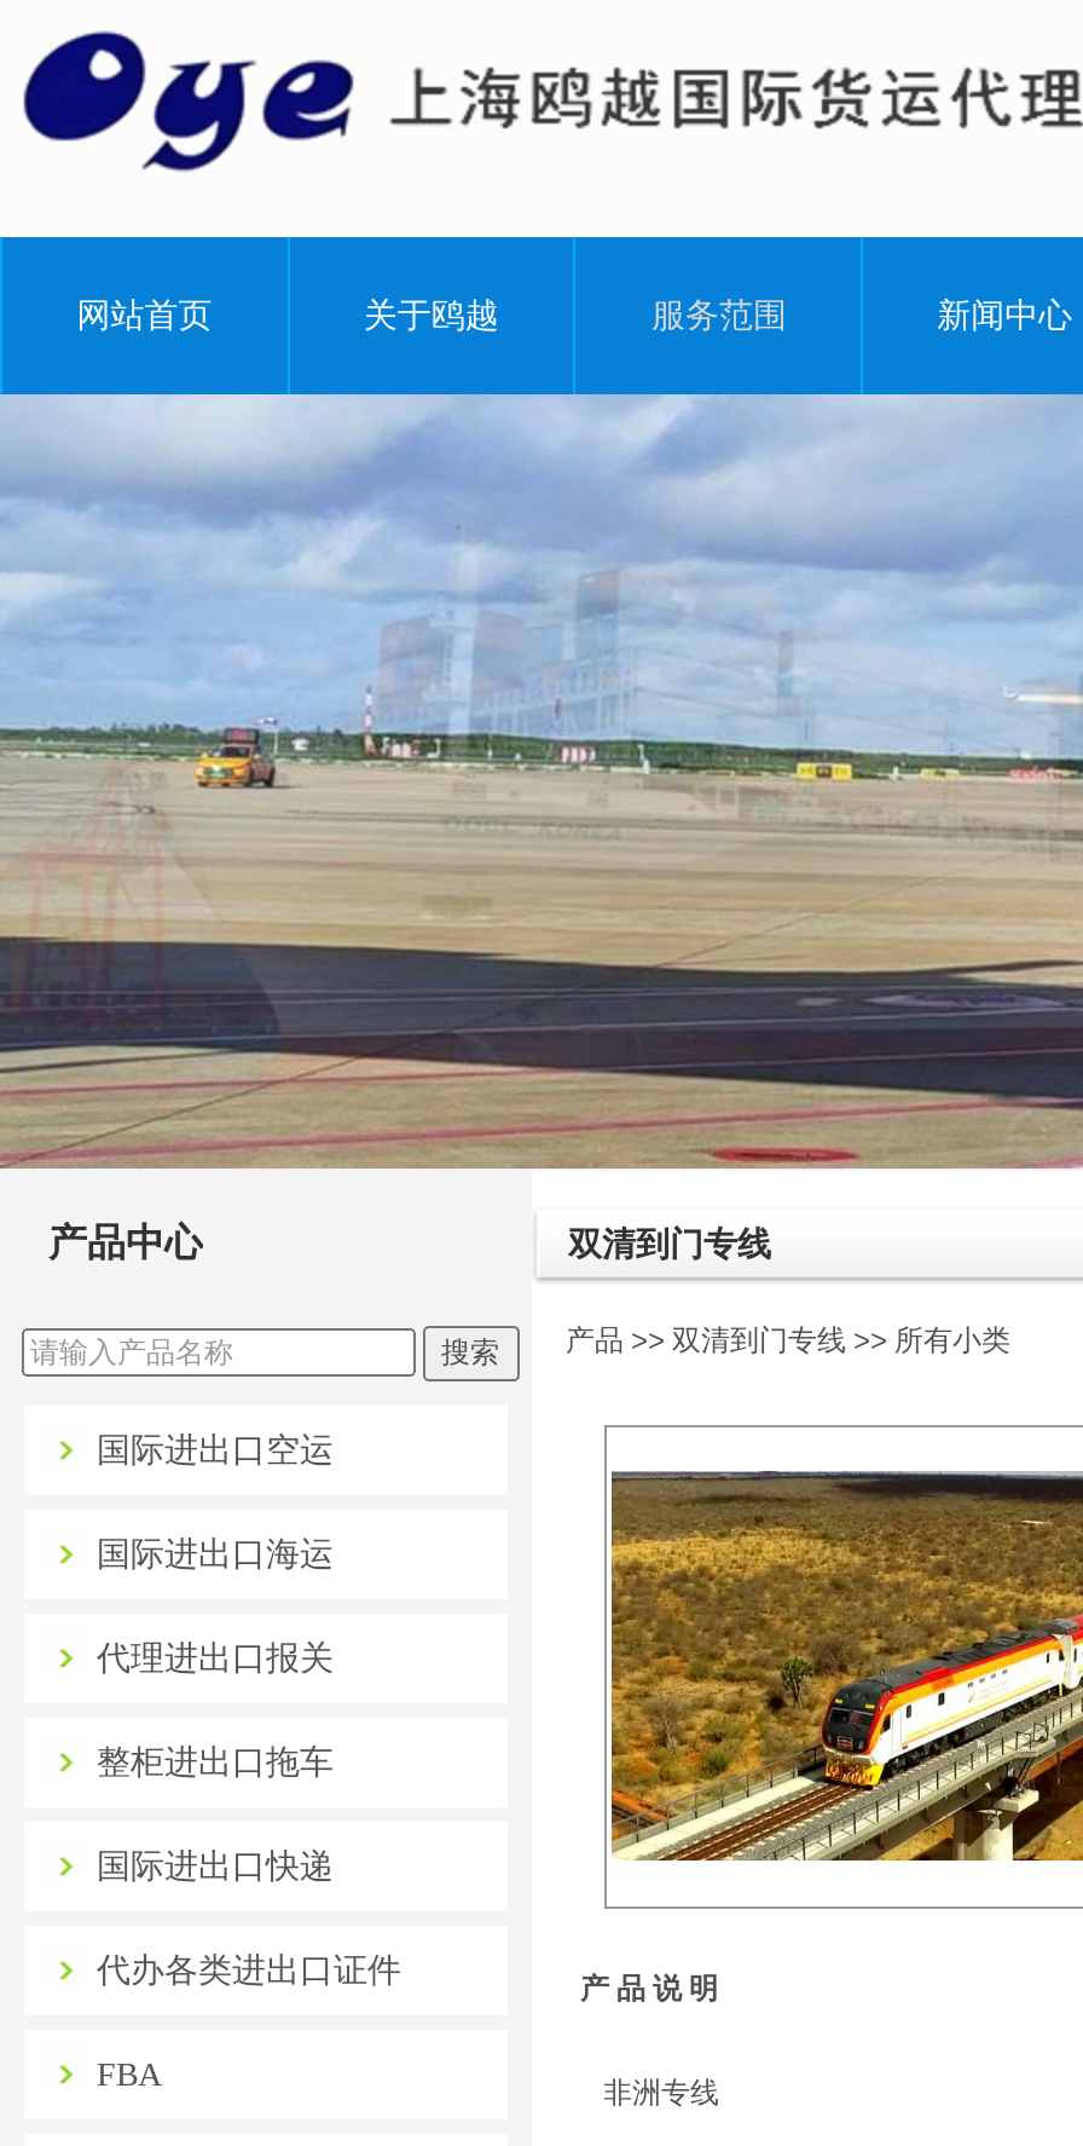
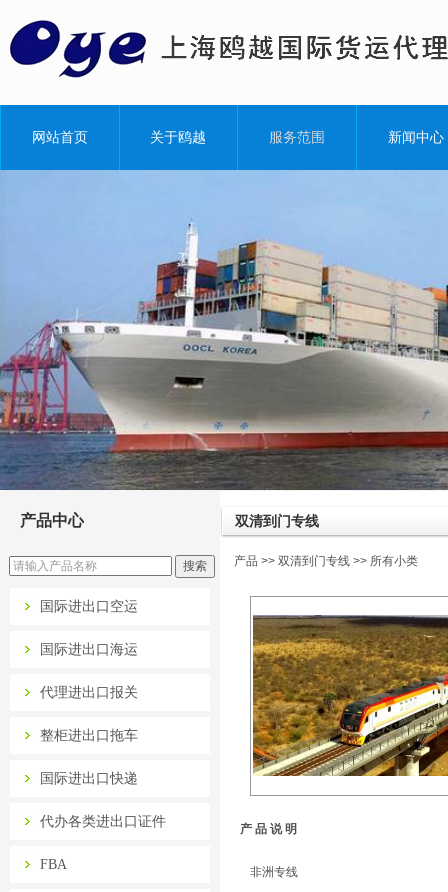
[7,397,1076,1171] [image] -> [3,170,445,491] [image]

